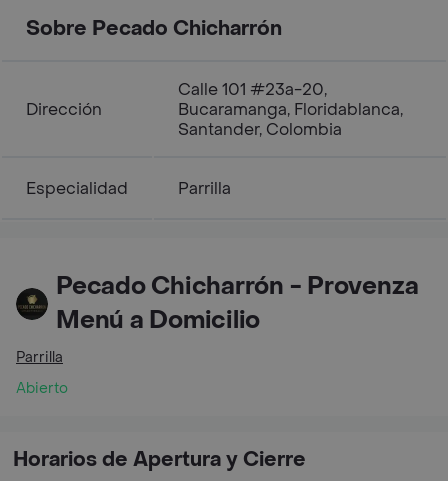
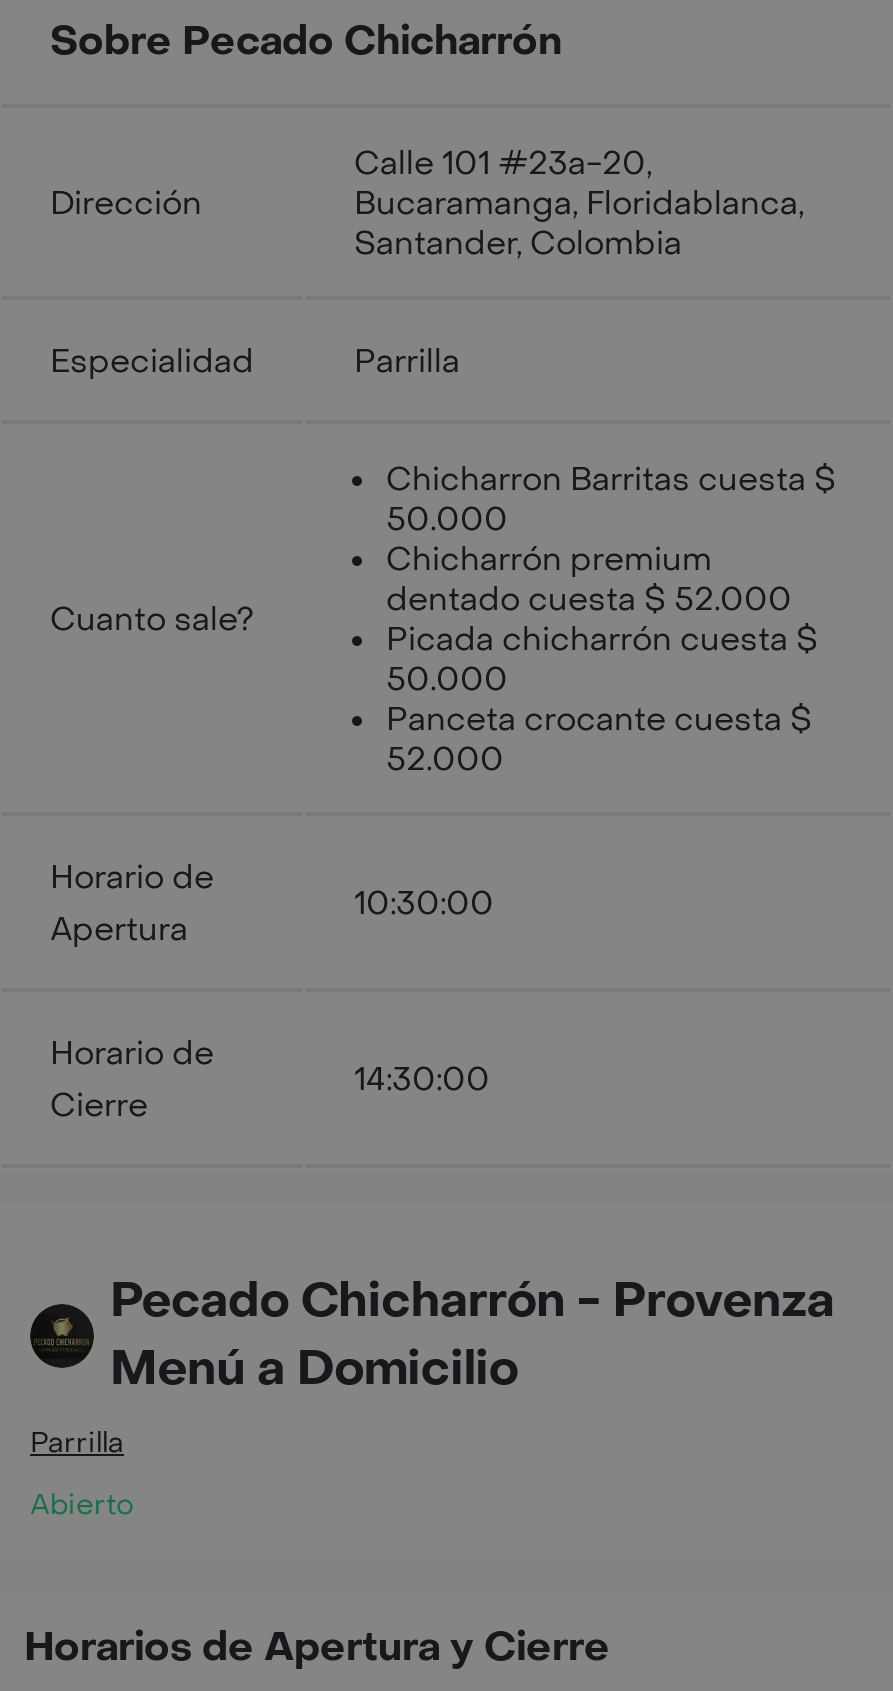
none -> [50,598,254,640] Cuanto sale?
none -> [50,458,836,950] Chicharron Barritas cuesta $ | 50.000 | Chicharrón premium | dentado cuesta $ 52.000 | Picada chicharrón cuesta $ | 50.000 | Panceta crocante cuesta $ | 52.000 | Horario de | Apertura
none -> [50,1032,214,1126] Horario de | Cierre
none -> [354,882,494,924] 10:30:00
none -> [354,1058,490,1100] 14:30:00

